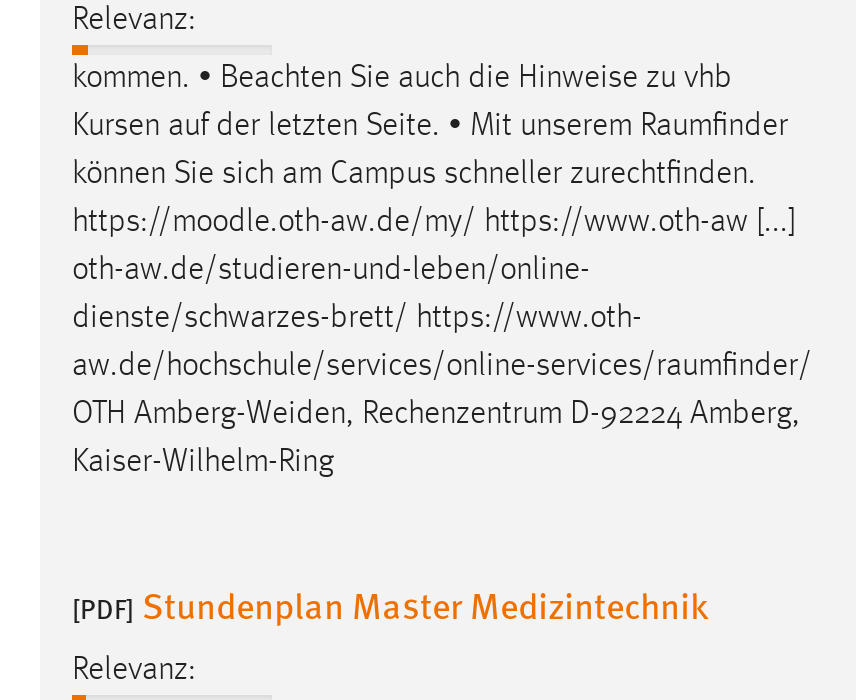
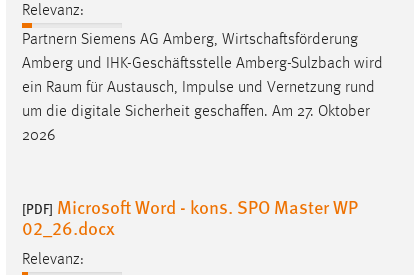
[72,64,812,630] kommen. • Beachten Sie auch die Hinweise zu vhb | Kursen auf der letzten Seite. • Mit unserem Raumfinder | können Sie sich am Campus schneller zurechtfinden. | https://moodle.oth-aw.de/my/ https://www.oth-aw [...] | oth-aw.de/studieren-und-leben/online- | dienste/schwarzes-brett/ https://www.oth- | aw.de/hochschule/services/online-services/raumfinder/ | OTH Amberg-Weiden, Rechenzentrum D-92224 Amberg, | Kaiser-Wilhelm-Ring | [PDF] Stundenplan Master Medizintechnik -> [22,32,383,240] Partnern Siemens AG Amberg, Wirtschaftsförderung | Amberg und IHK-Geschäftsstelle Amberg-Sulzbach wird | ein Raum für Austausch, Impulse und Vernetzung rund | um die digitale Sicherheit geschaffen. Am 27. Oktober | 2026 | [PDF] Microsoft Word - kons. SPO Master WP | 02_26.docx

